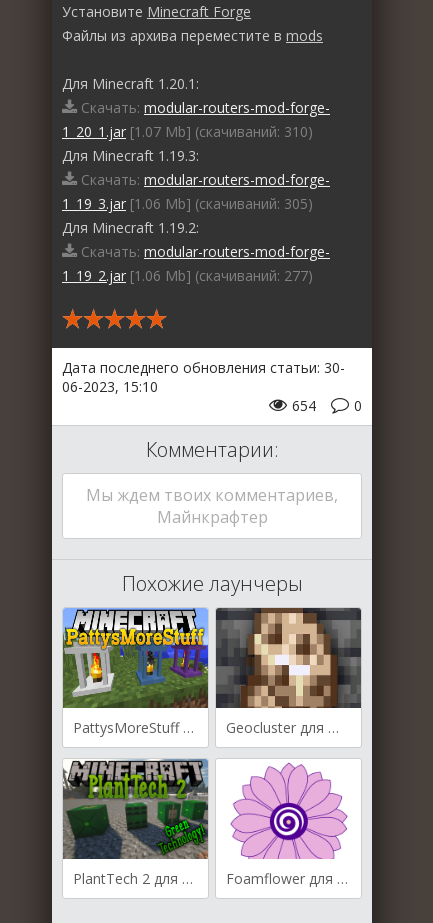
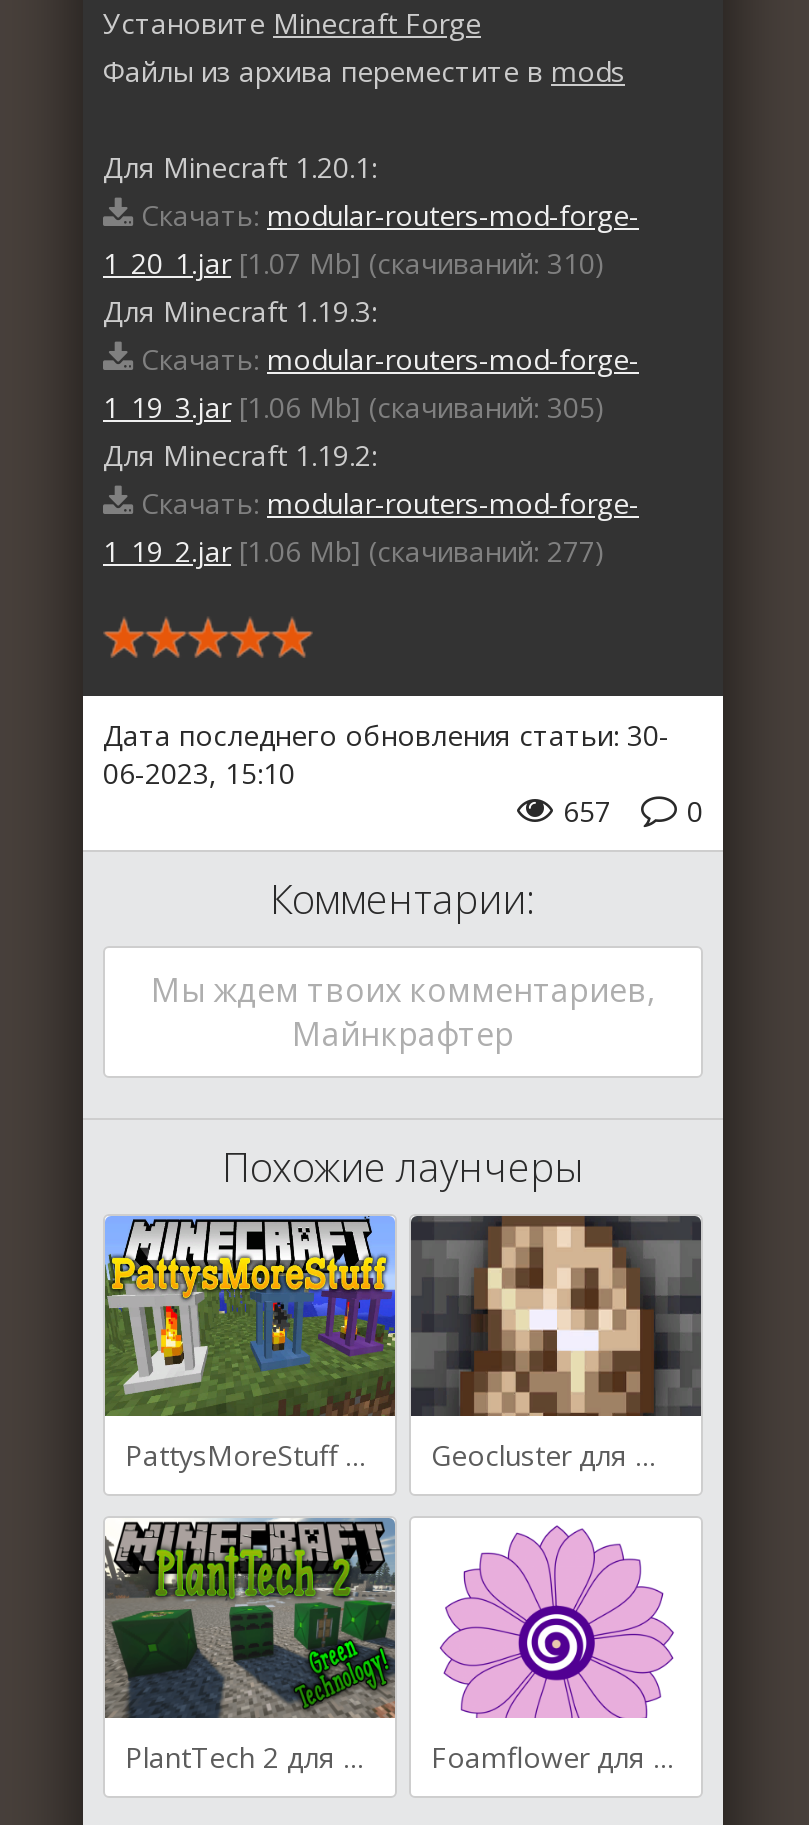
[292,396,362,415] 654 0 -> [563,792,703,830] 657 0

